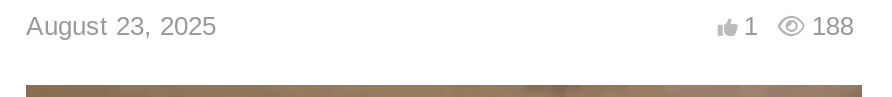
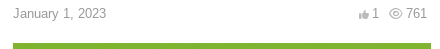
[26,10,854,40] August 23, 2025 | 188 -> [13,6,427,21] January 1, 2023 | 761

